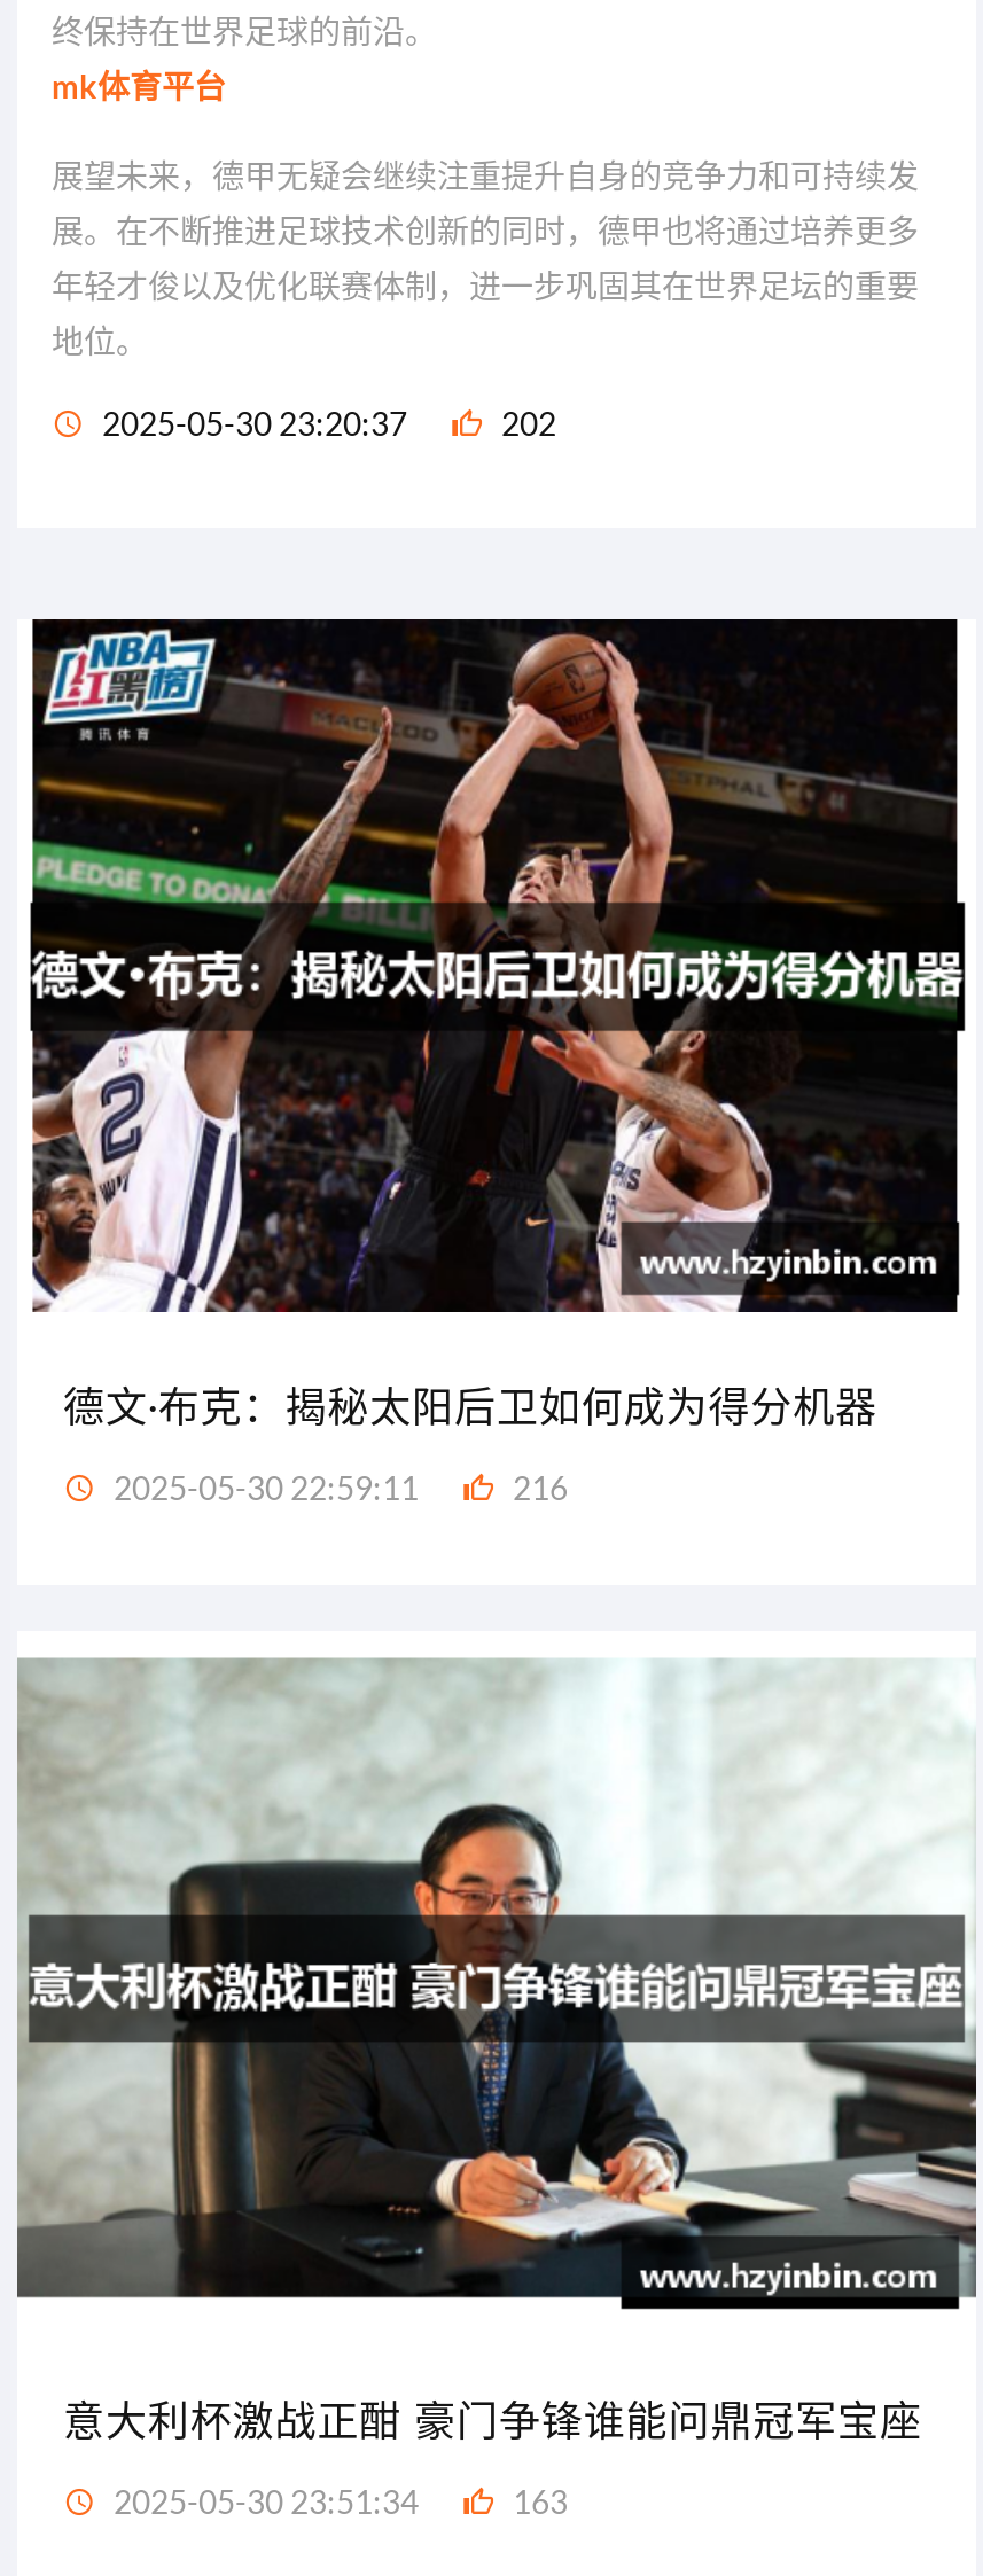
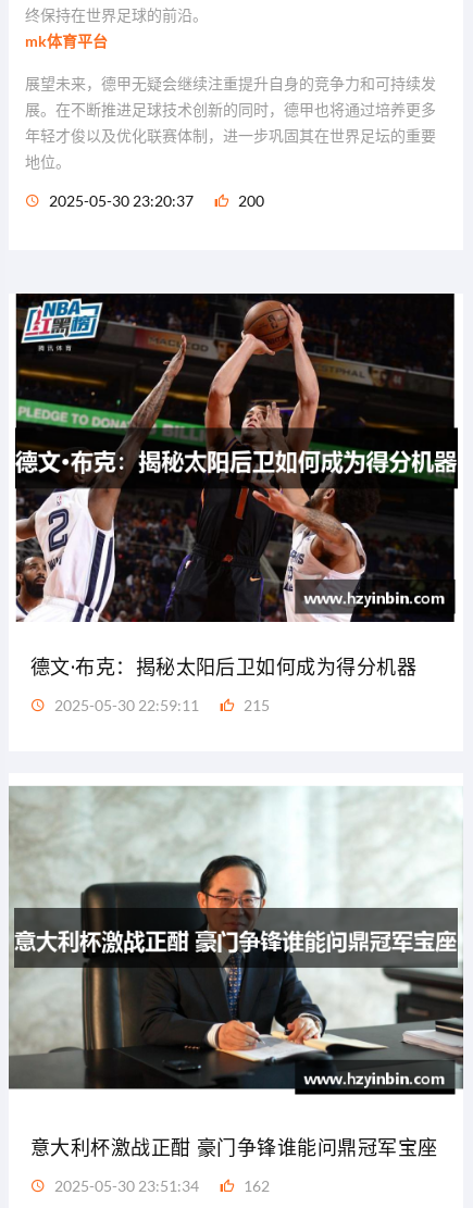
[501,403,556,442] 202 -> [238,191,264,210] 200
[513,1469,568,1508] 216 -> [244,696,270,715] 215
[513,2482,568,2521] 163 -> [244,1177,270,1195] 162

